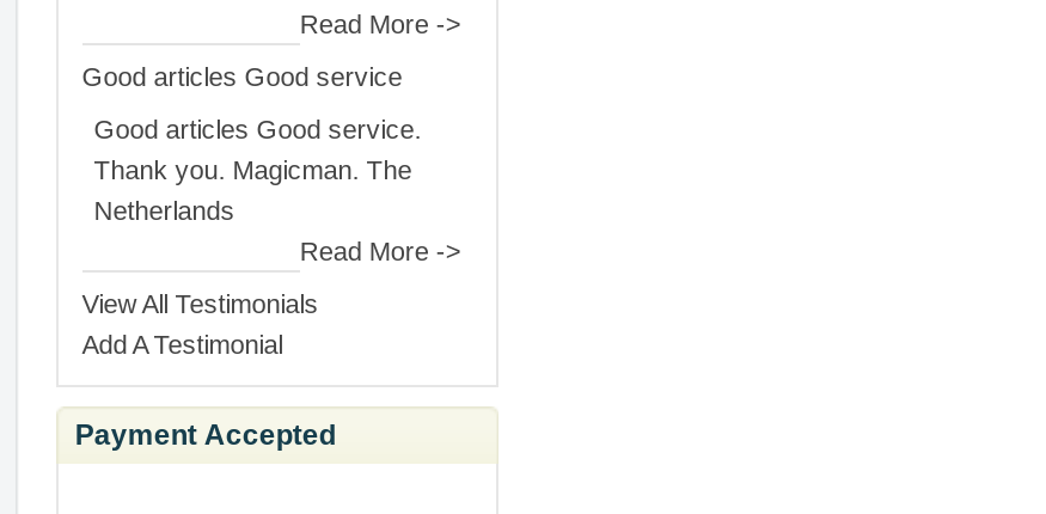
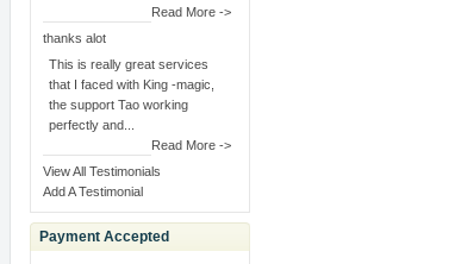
[82,62,402,90] Good articles Good service -> [43,31,106,45] thanks alot
[94,114,421,224] Good articles Good service. | Thank you. Magicman. The | Netherlands -> [48,57,214,132] This is really great services | that I faced with King -magic, | the support Tao working | perfectly and...

